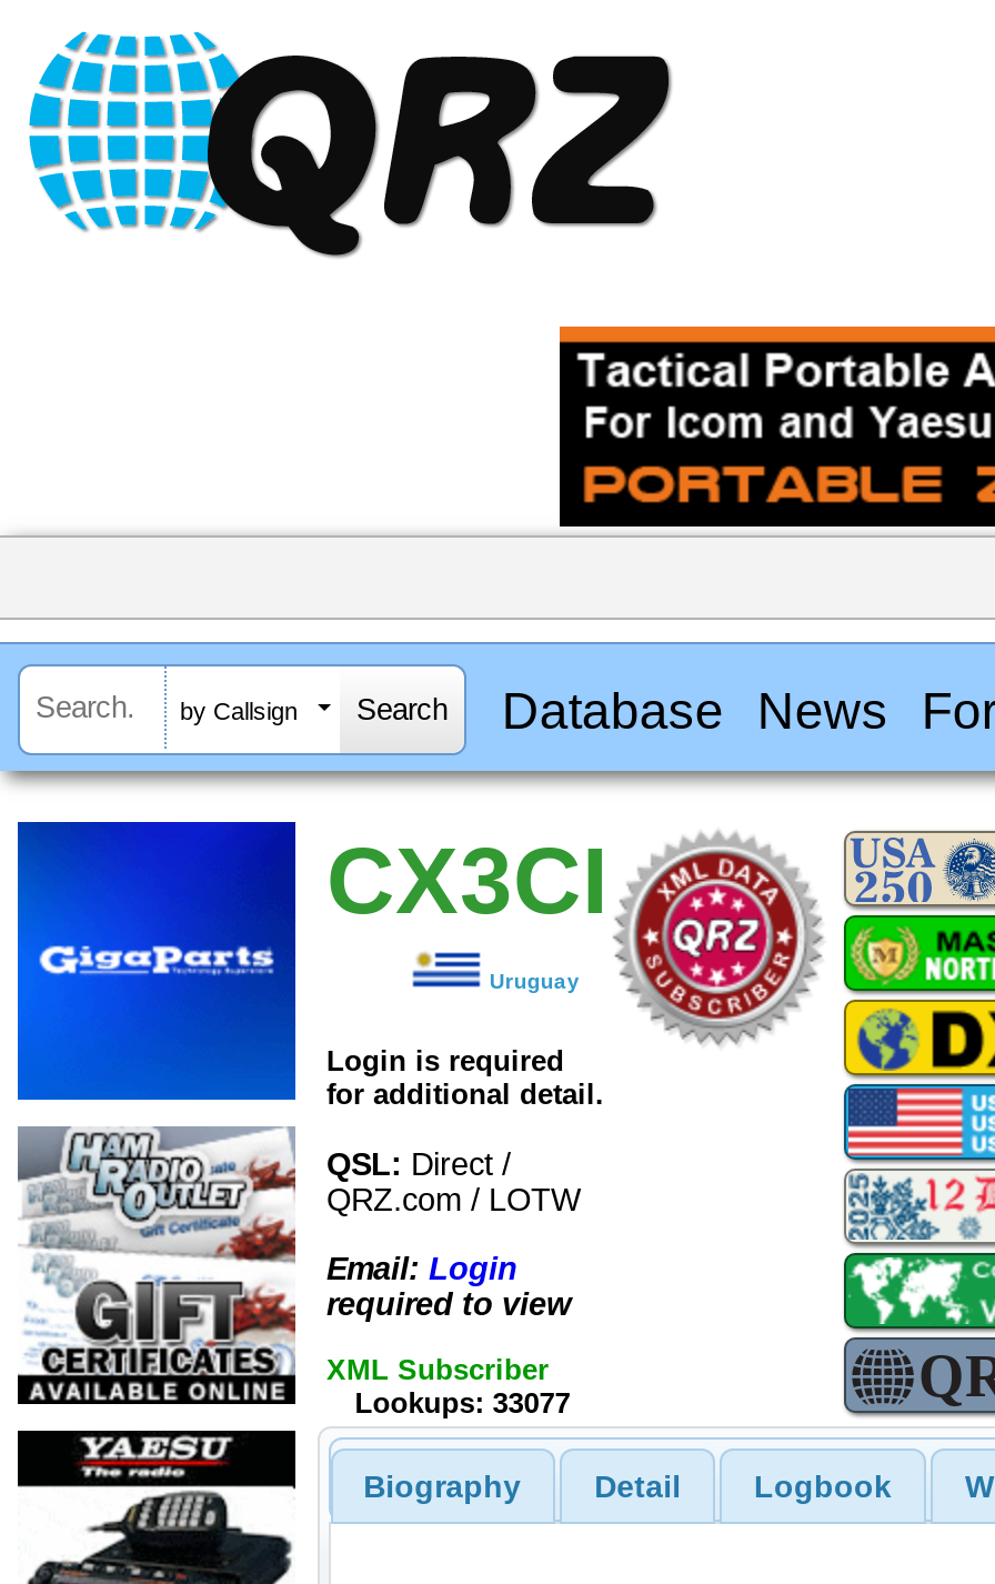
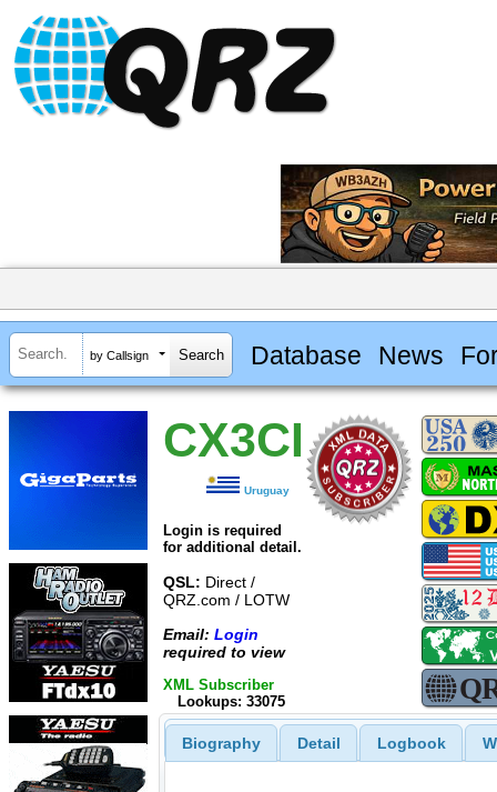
[557,324,988,529] [image] -> [280,163,494,264] [image]
[16,1126,570,1420] [image] | Lookups: 33077 -> [8,562,285,710] [image] | Lookups: 33075

